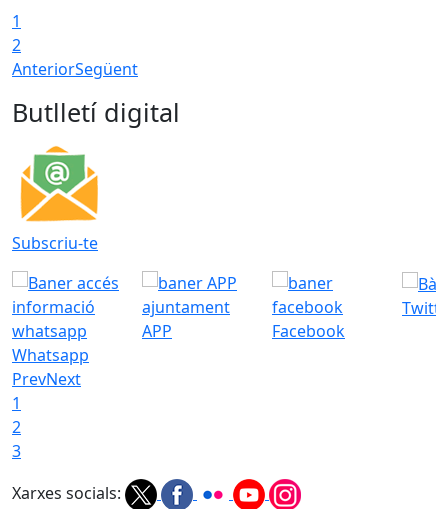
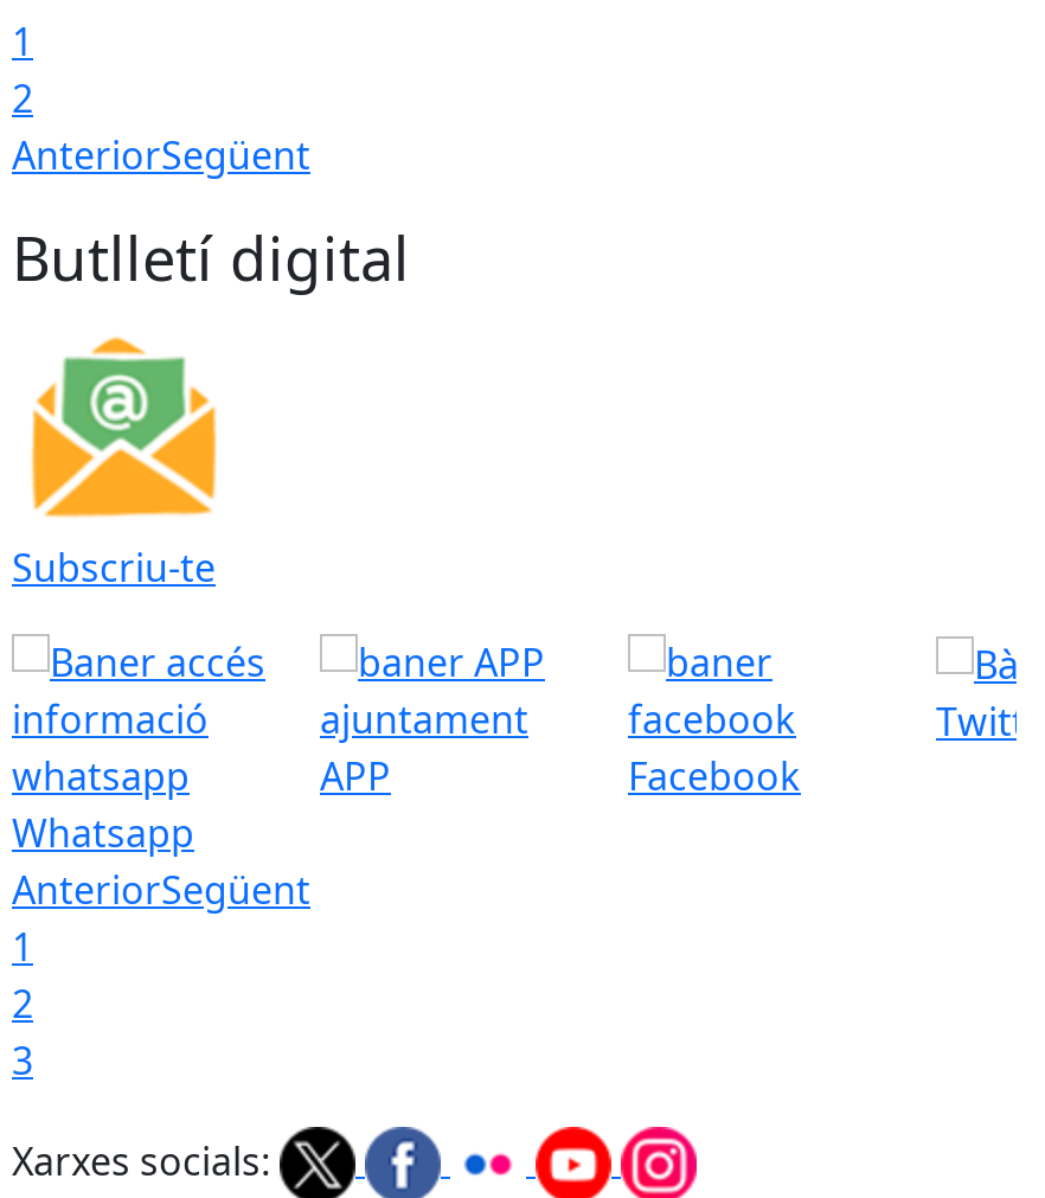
[12,368,81,390] PrevNext -> [12,863,310,915] AnteriorSegüent

